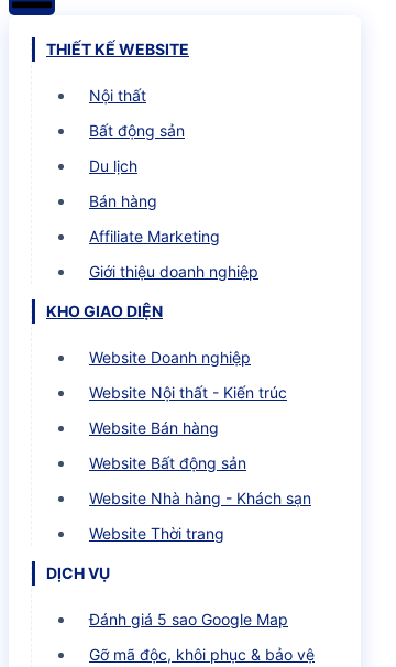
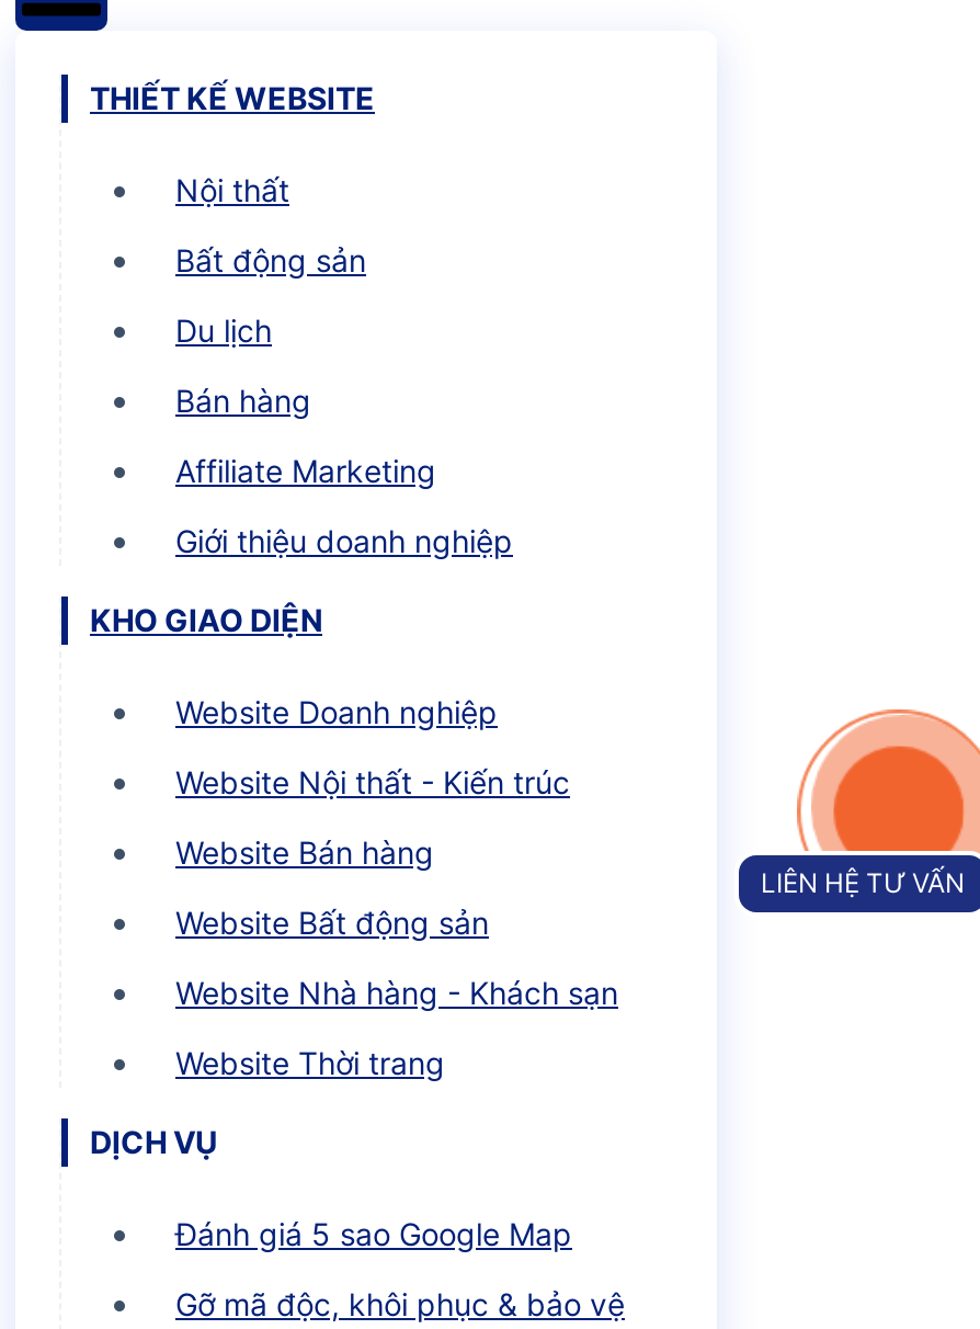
none -> [761,706,973,899] [image] | LIÊN HỆ TƯ VẤN

